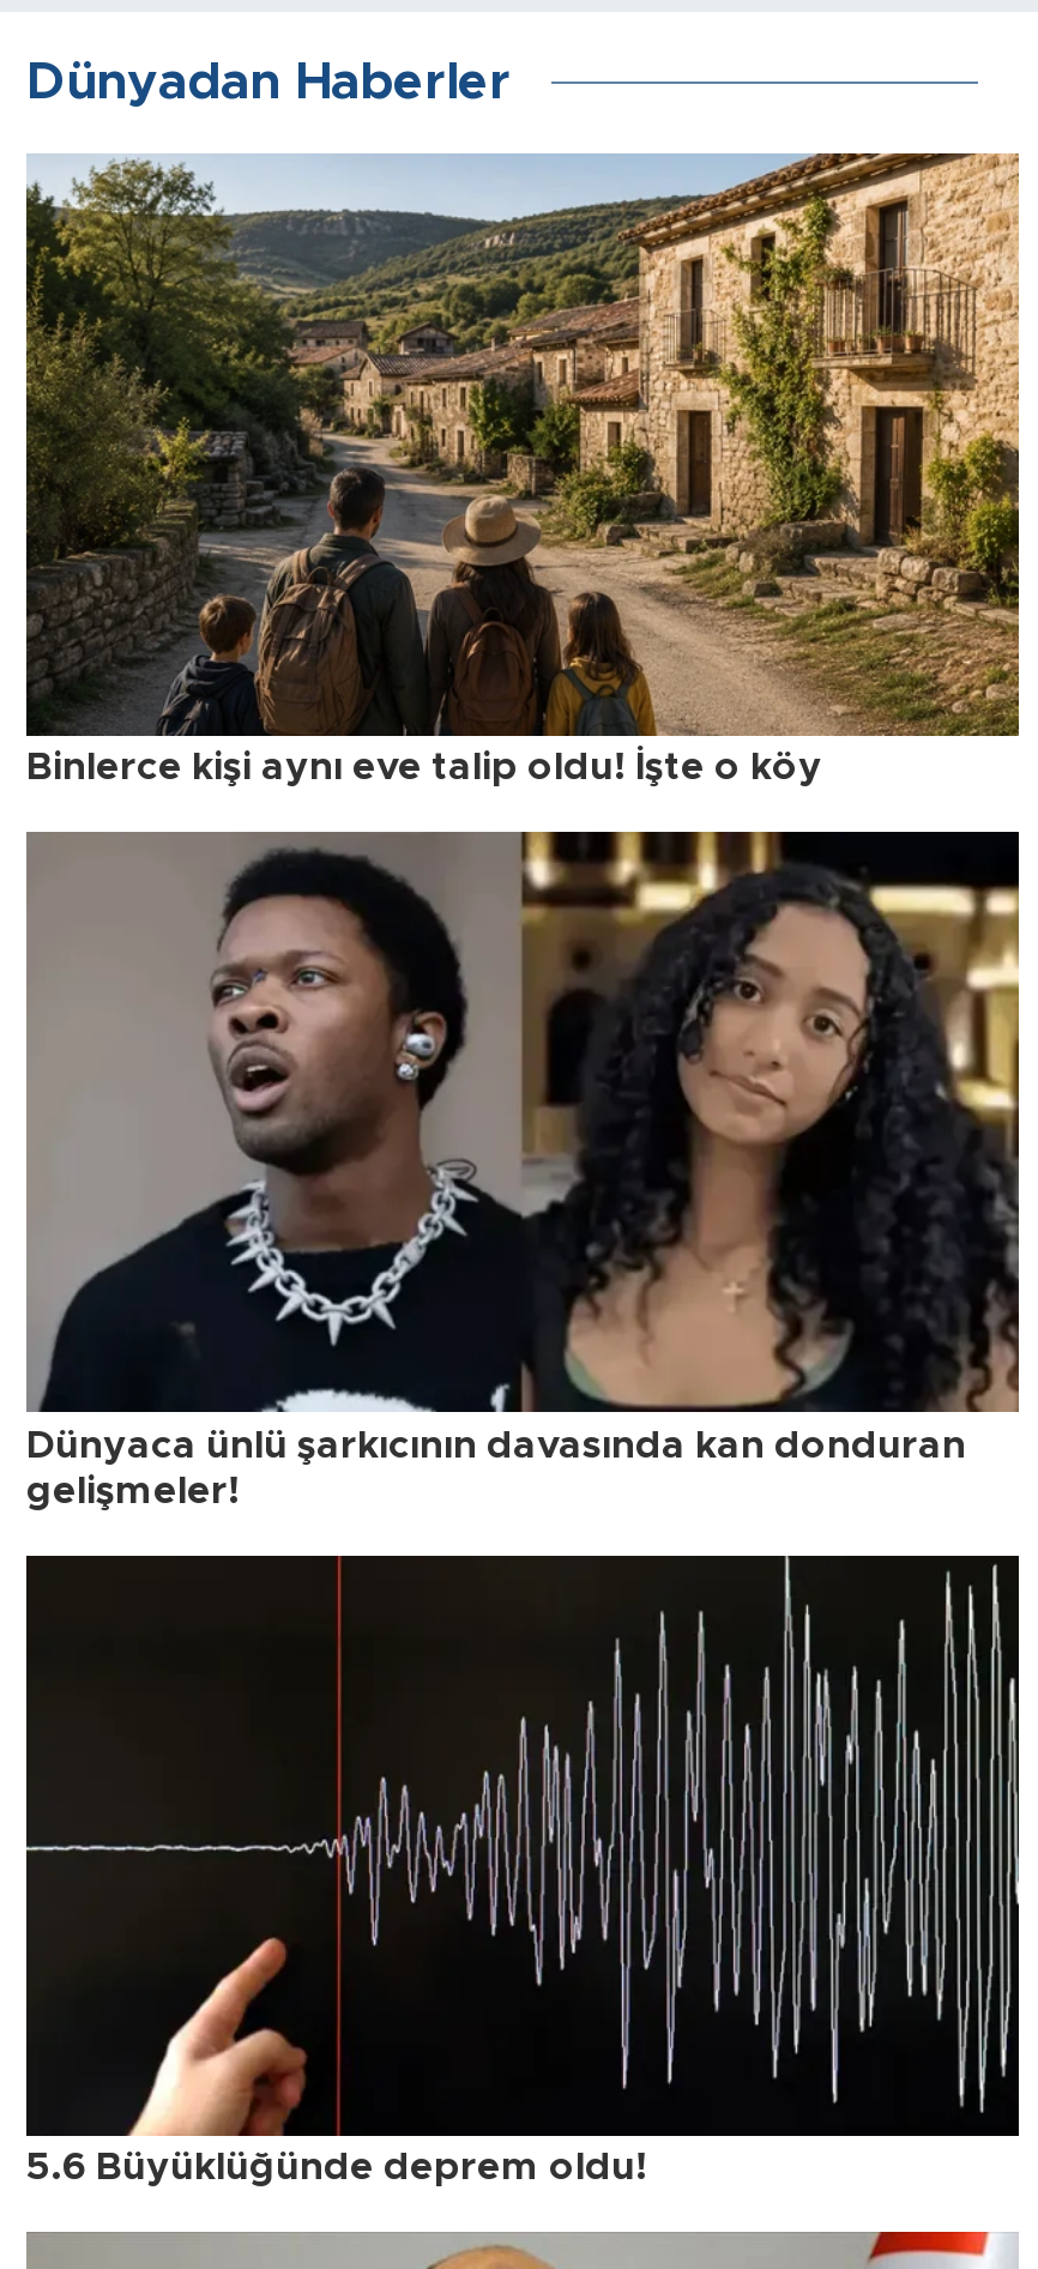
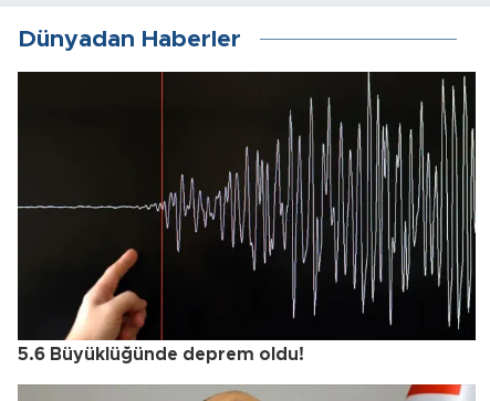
[26,151,1021,786] [image] | Binlerce kişi aynı eve talip oldu! İşte o köy -> none
[26,829,1021,1509] [image] | Dünyaca ünlü şarkıcının davasında kan donduran | gelişmeler! -> none

